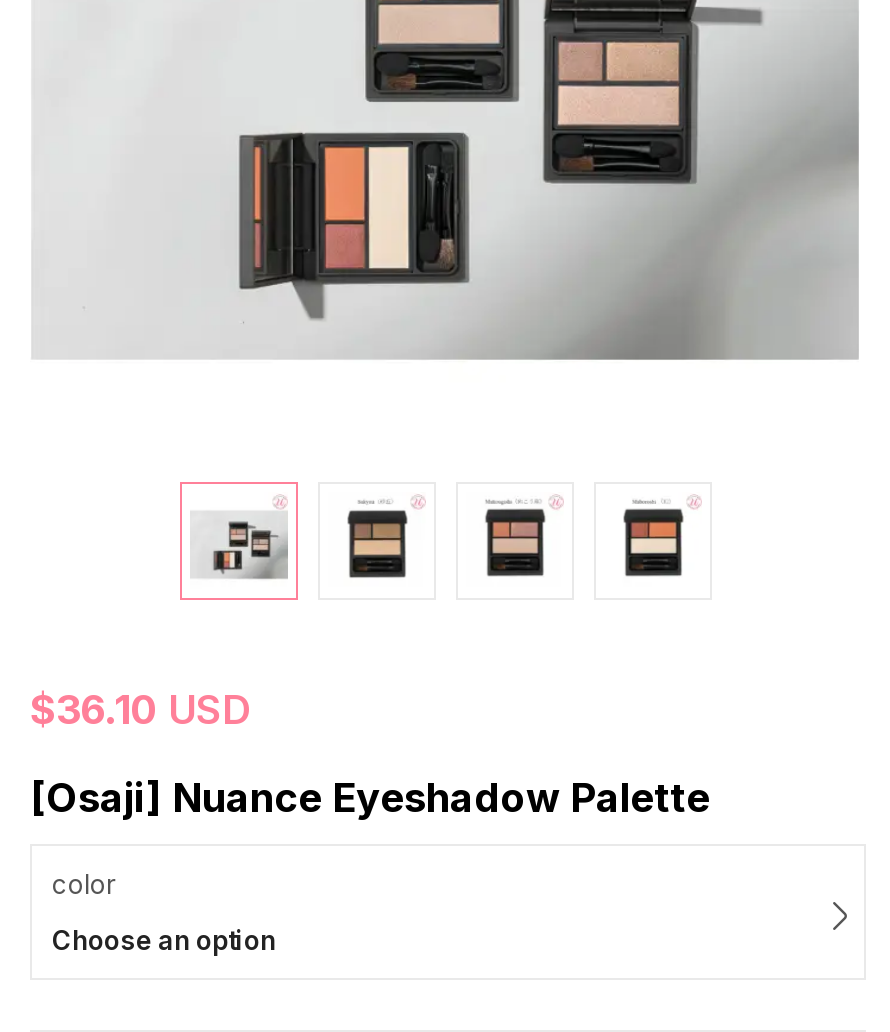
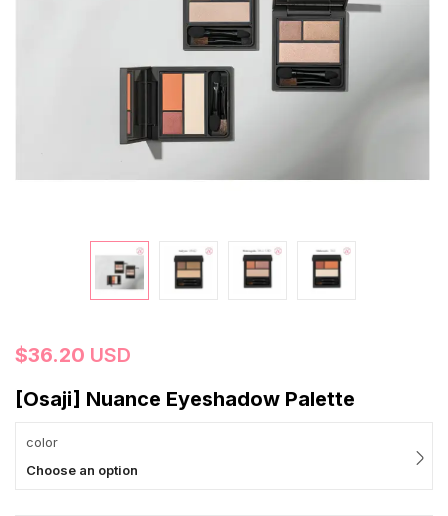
[30,687,250,735] $36.10 USD -> [15,343,131,367] $36.20 USD

